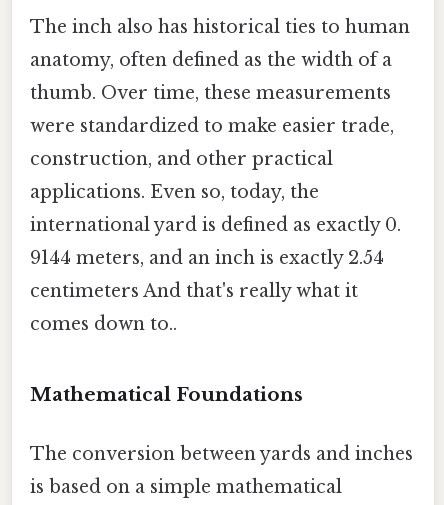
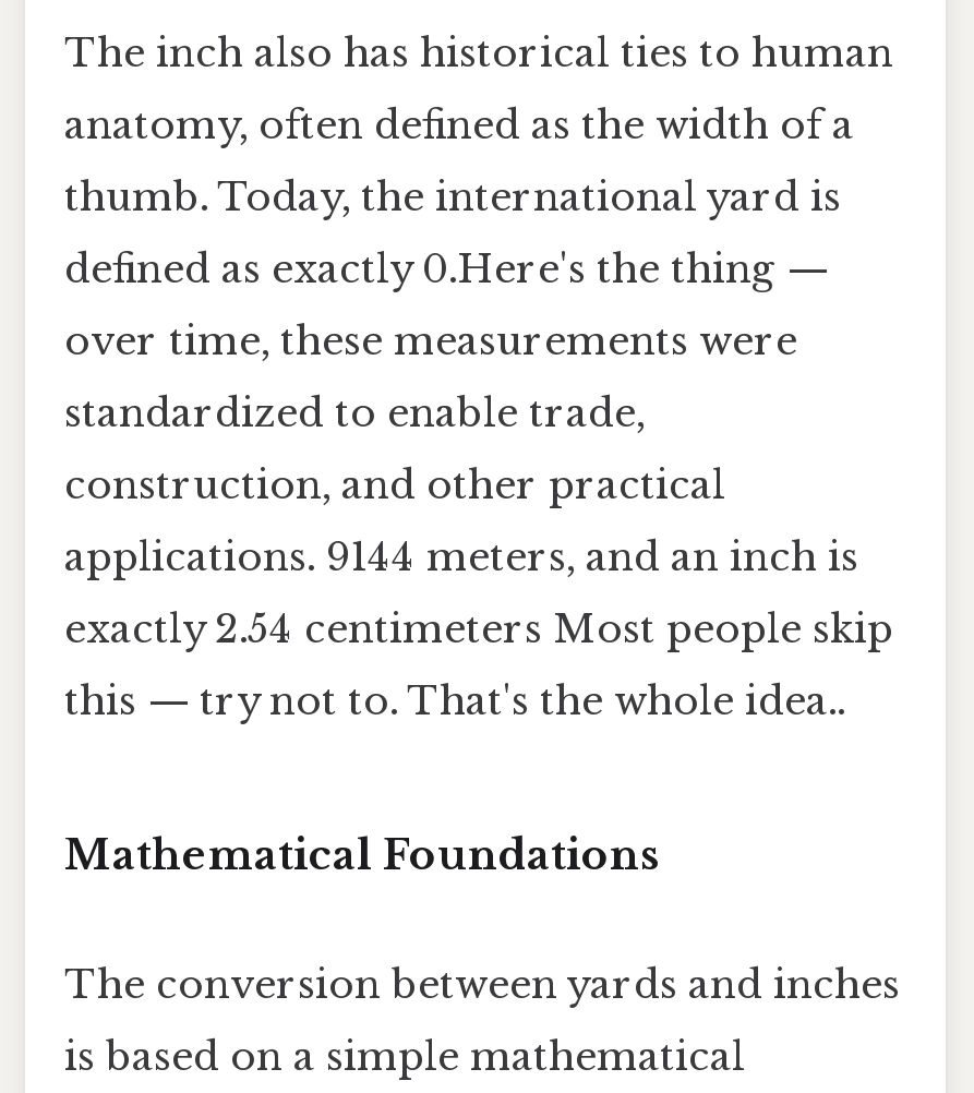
[30,82,394,137] thumb. Over time, these measurements | were standardized to make easier trade, -> [64,173,841,437] thumb. Today, the international yard is | defined as exactly 0.Here's the thing — | over time, these measurements were | standardized to enable trade,
moved [30,148,333,170] -> [64,461,725,509]: construction, and other practical
[30,181,401,335] applications. Even so, today, the | international yard is defined as exactly 0. | 9144 meters, and an inch is exactly 2.54 | centimeters And that's really what it | comes down to.. -> [64,533,893,725] applications. 9144 meters, and an inch is | exactly 2.54 centimeters Most people skip | this — try not to. That's the whole idea..

